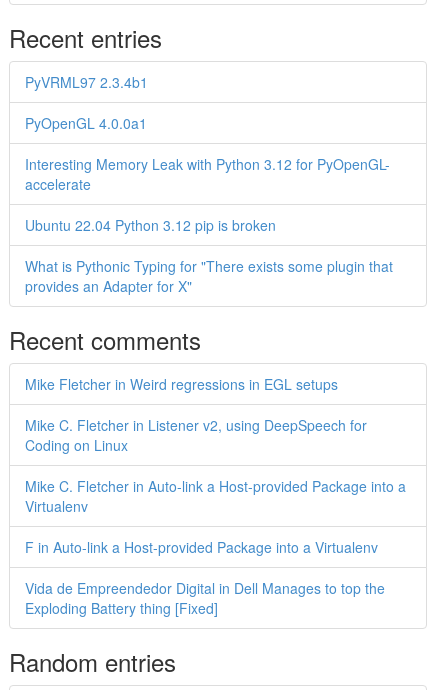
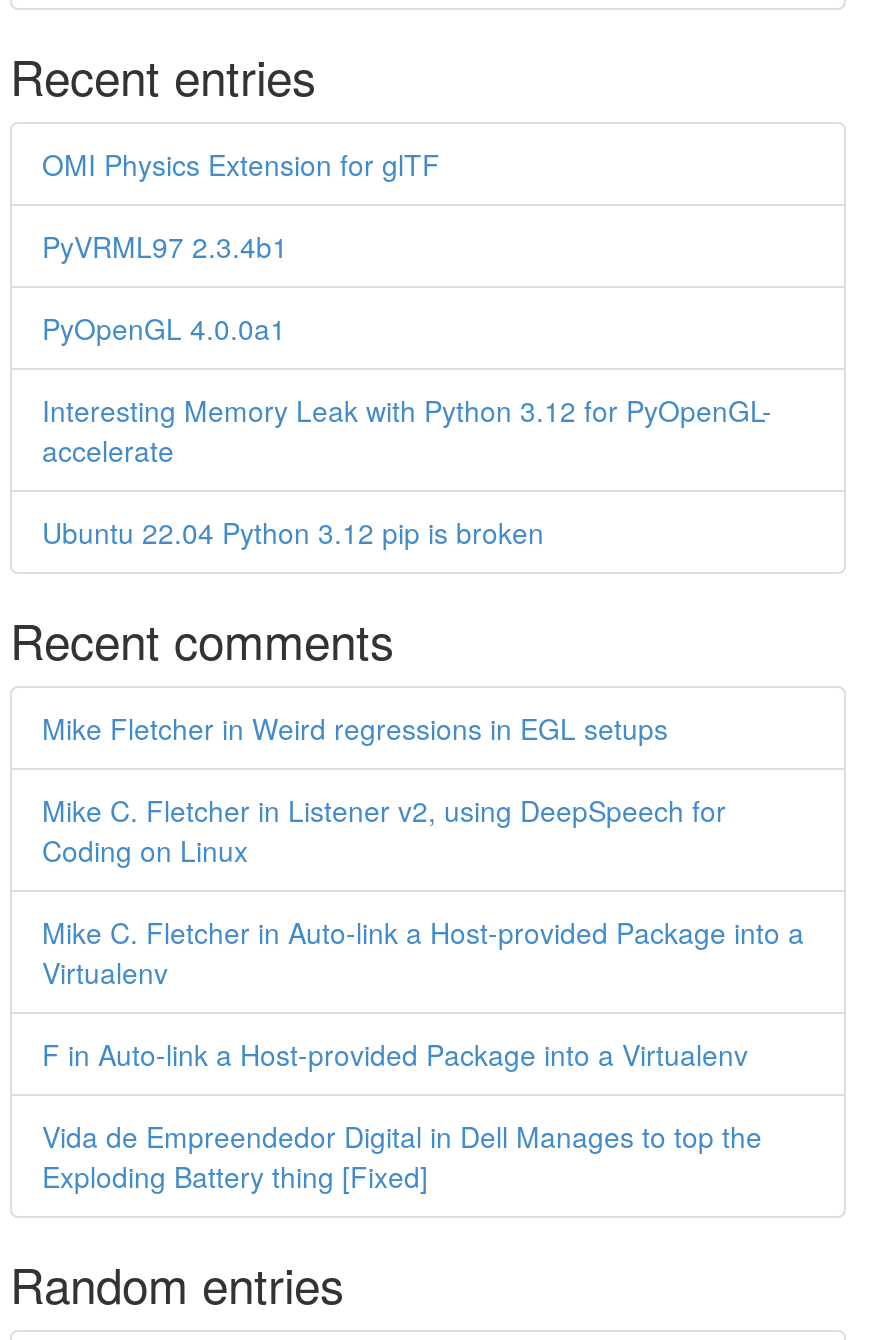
none -> [42,144,440,184] OMI Physics Extension for glTF
moved [25,72,390,235] -> [42,226,772,552]: PyVRML97 2.3.4b1 | PyOpenGL 4.0.0a1 | Interesting Memory Leak with Python 3.12 for PyOpenGL- | accelerate | Ubuntu 22.04 Python 3.12 pip is broken
[25,256,393,296] What is Pythonic Typing for "There exists some plugin that | provides an Adapter for X" -> none

